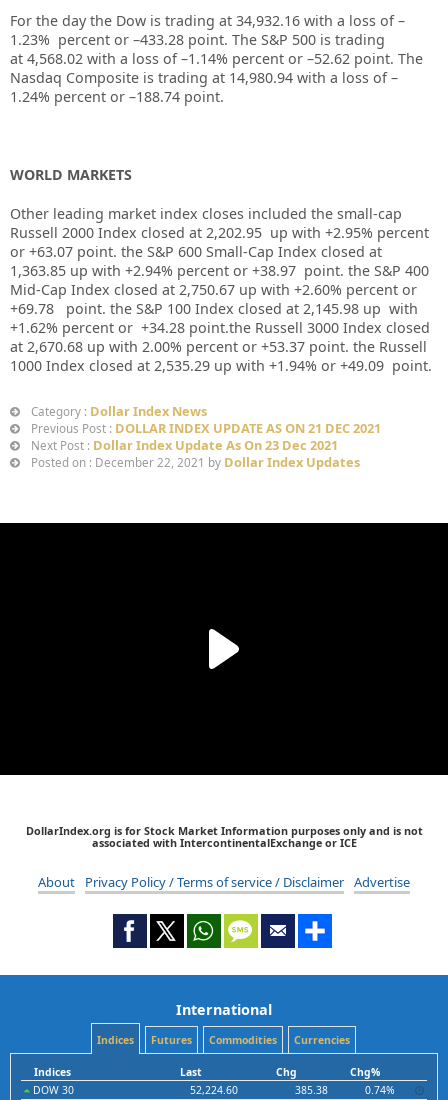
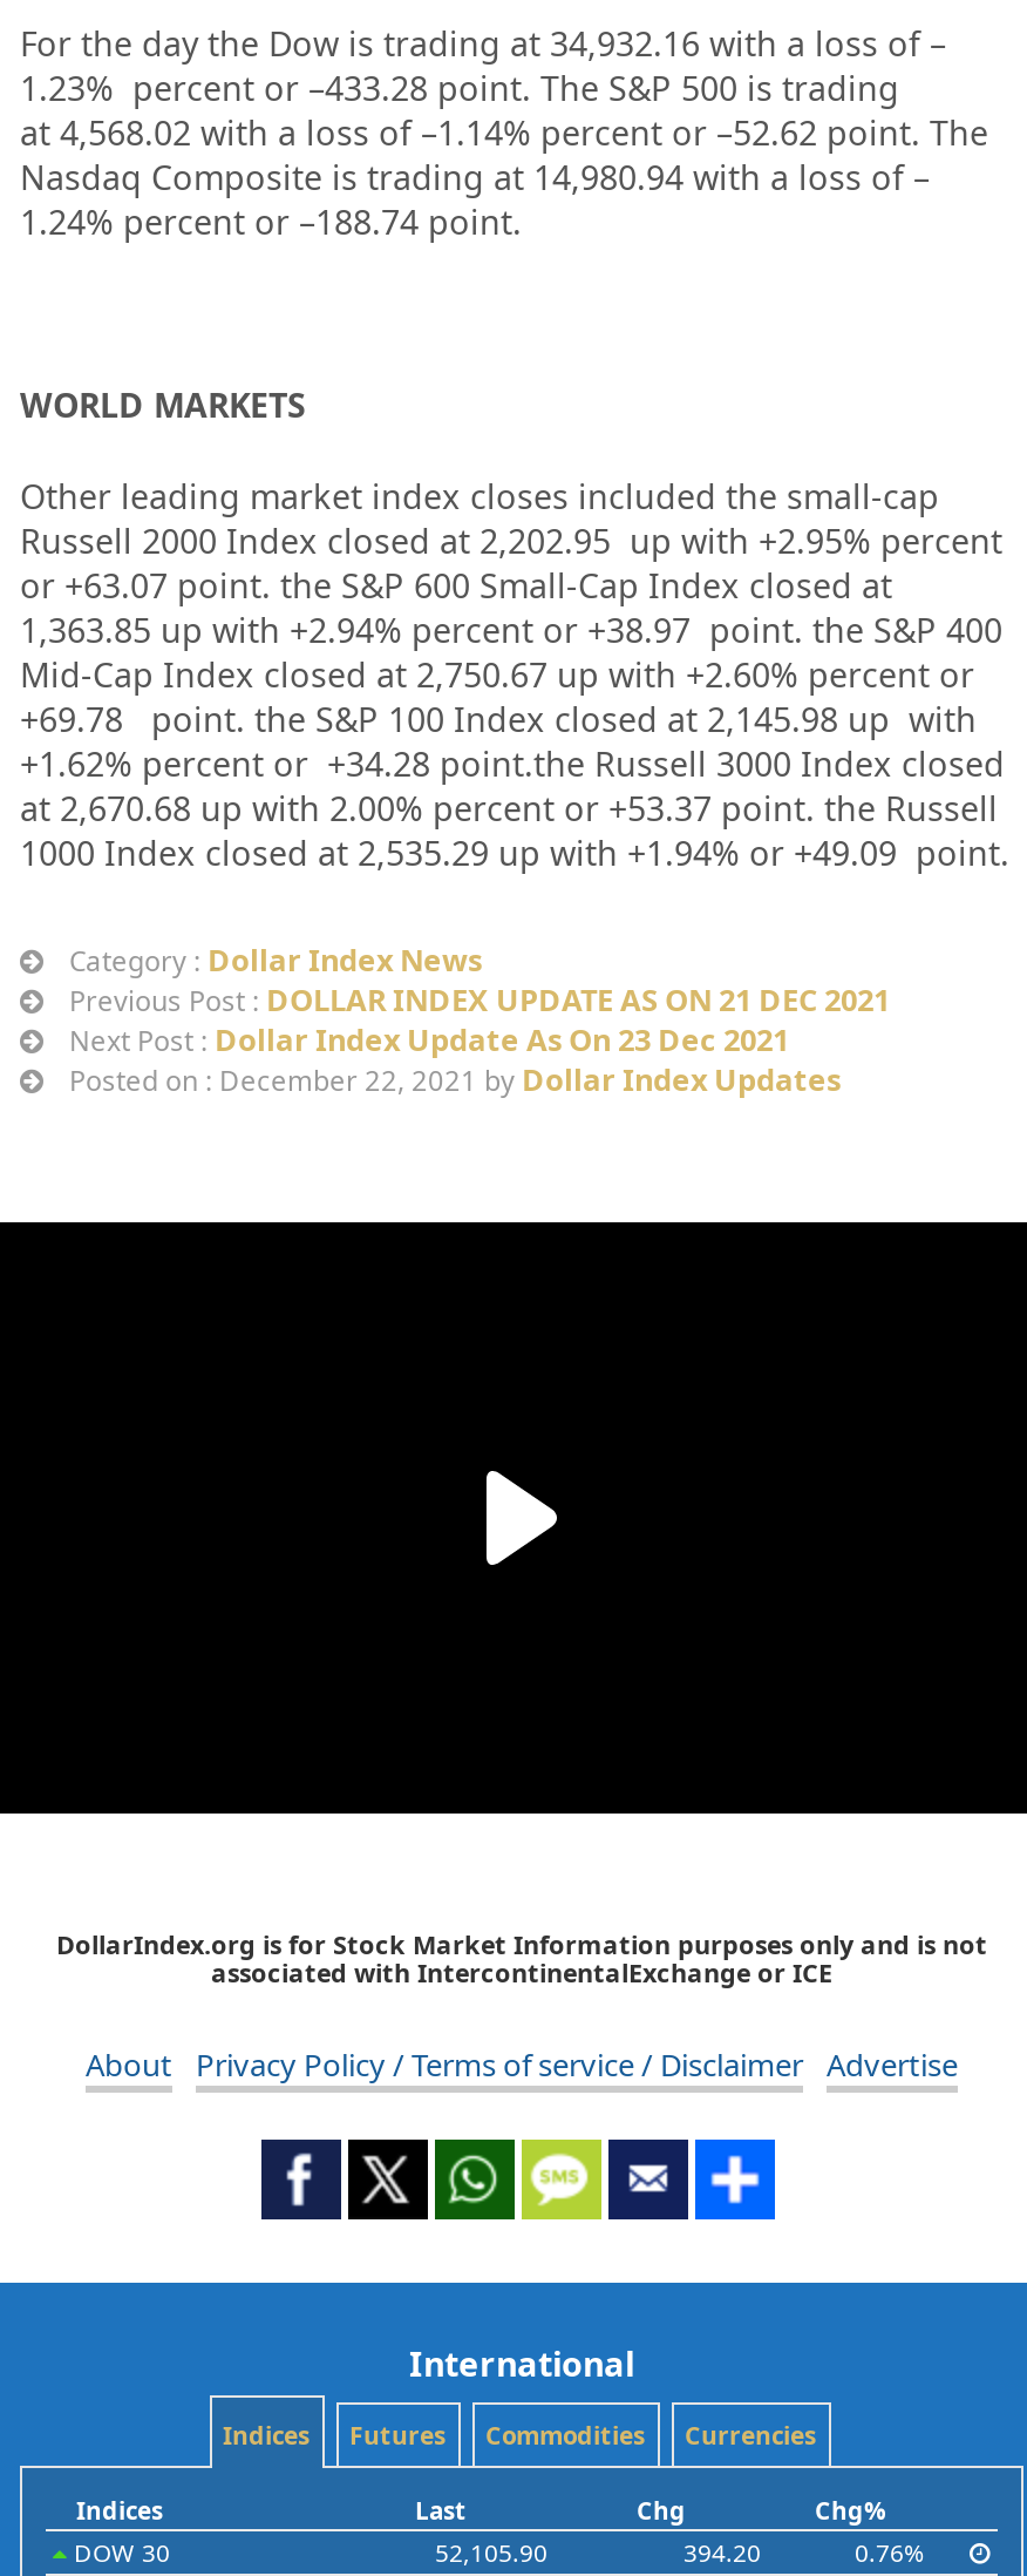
[190,1082,238,1096] 52,224.60 -> [435,2535,547,2568] 52,105.90
[295,1082,328,1096] 385.38 -> [683,2535,761,2568] 394.20
[365,1082,395,1096] 0.74% -> [855,2535,925,2568] 0.76%

